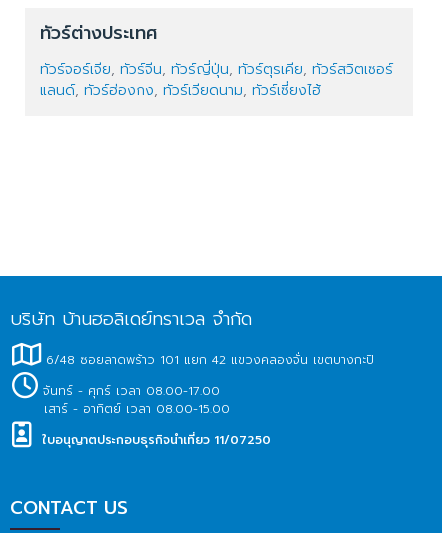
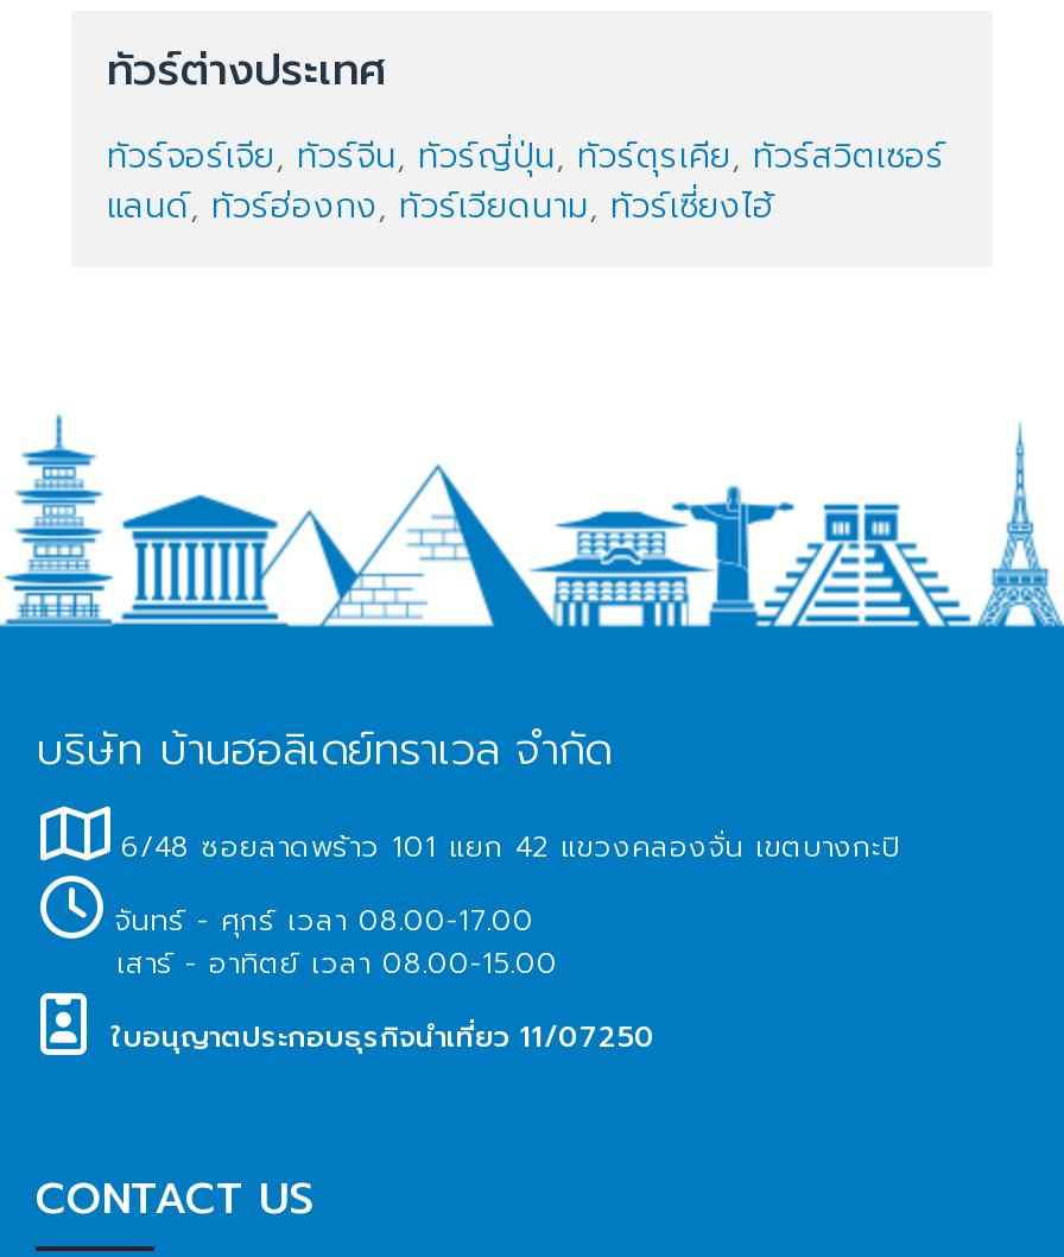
none -> [7,415,1057,648] [image]

